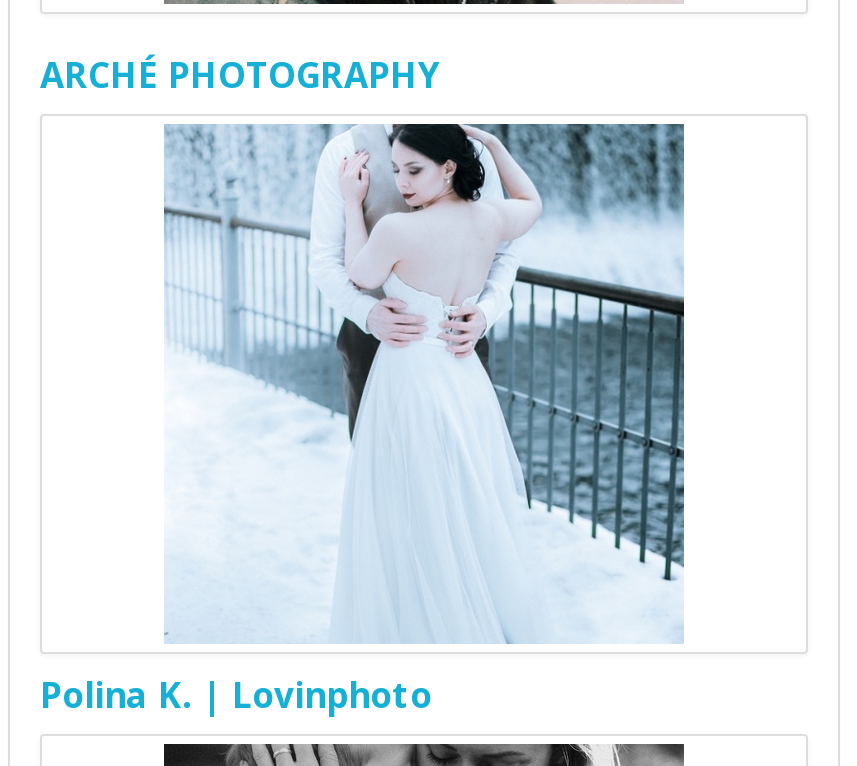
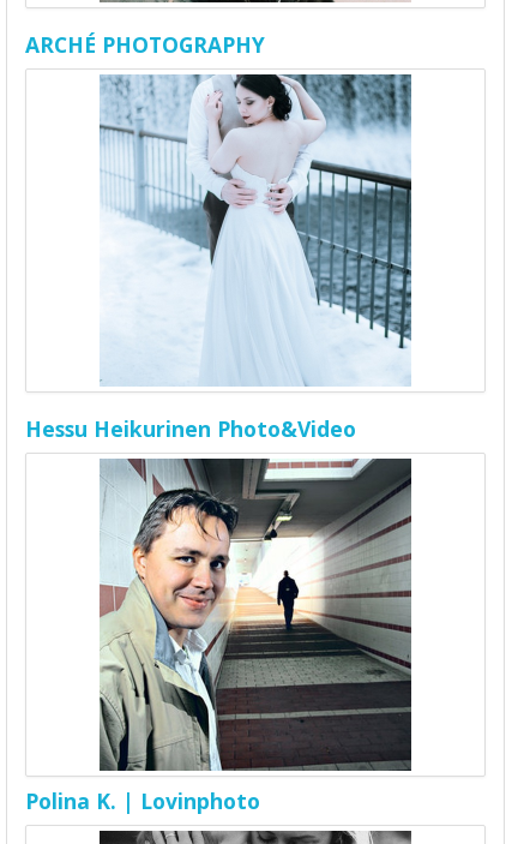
none -> [25,414,356,443] Hessu Heikurinen Photo&Video
none -> [98,457,412,772] [image]

